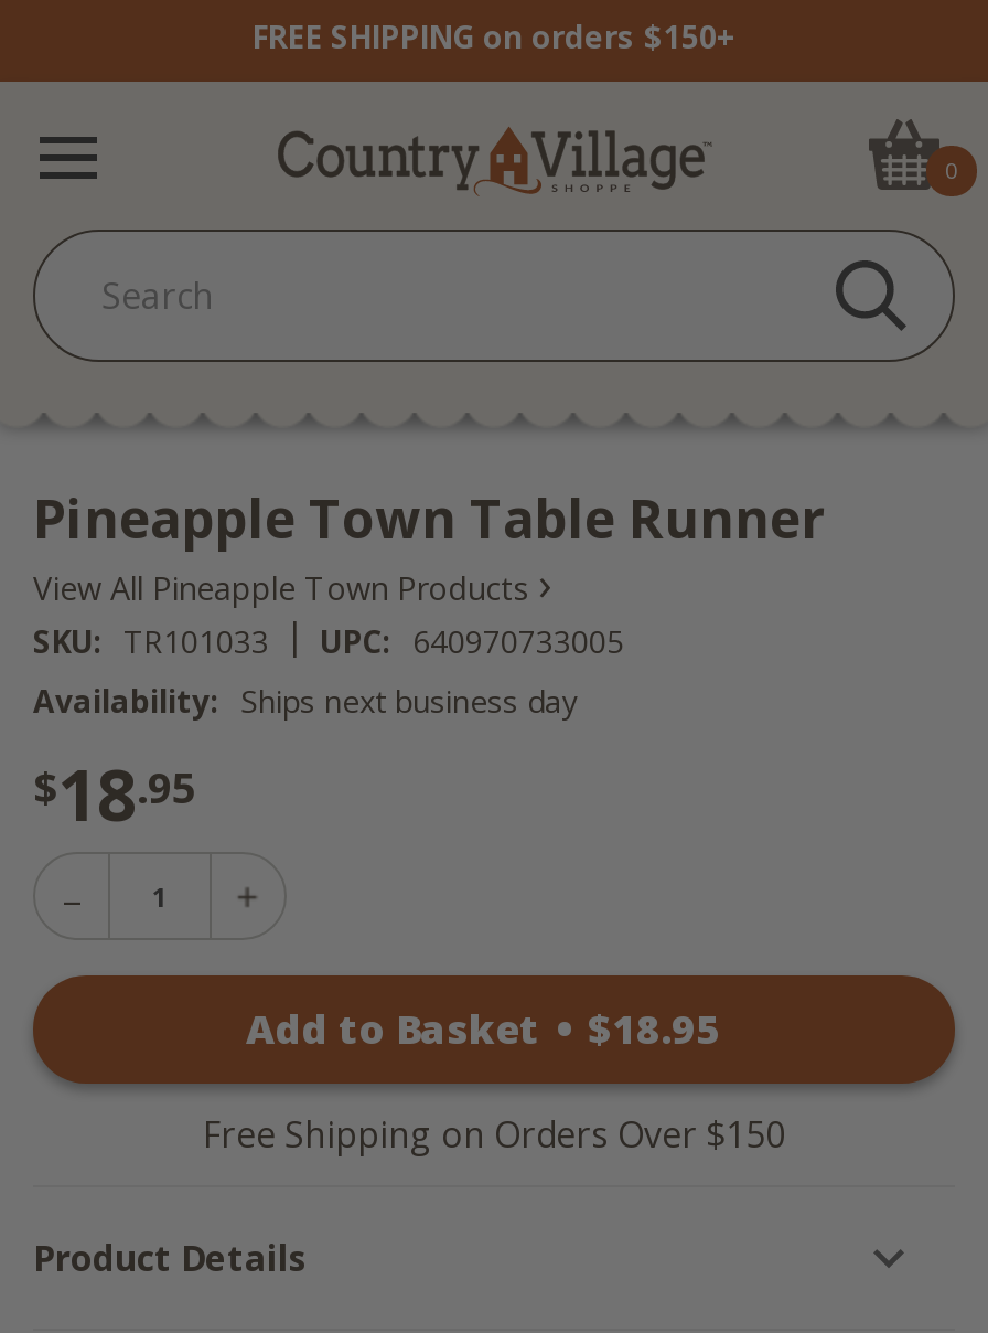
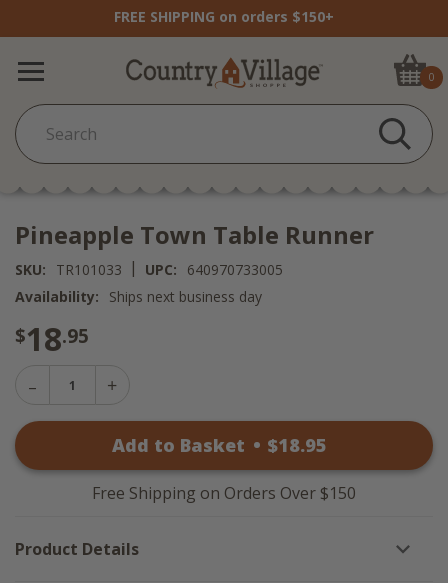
[33,552,551,614] View All Pineapple Town Products › -> none

